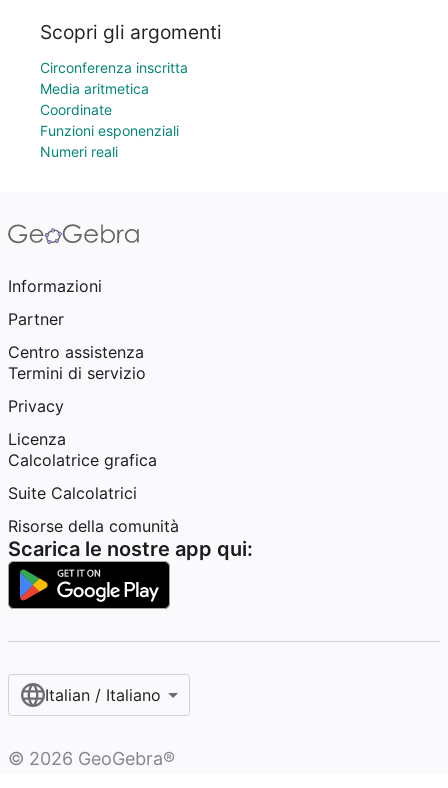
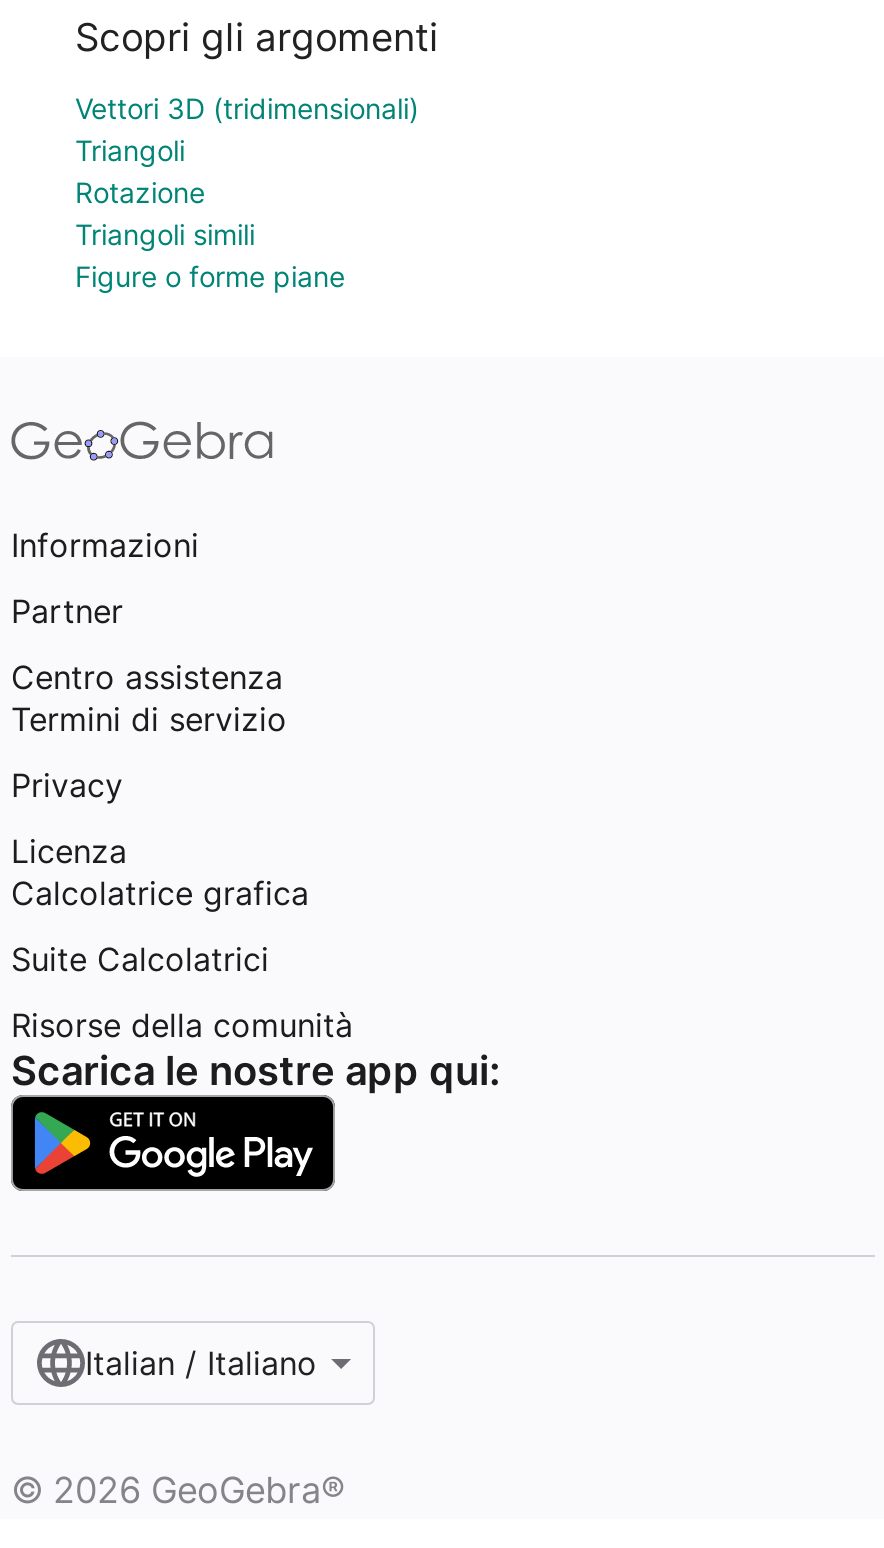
[40,59,188,160] Circonferenza inscritta | Media aritmetica | Coordinate | Funzioni esponenziali | Numeri reali -> [75,91,419,293] Vettori 3D (tridimensionali) | Triangoli | Rotazione | Triangoli simili | Figure o forme piane

